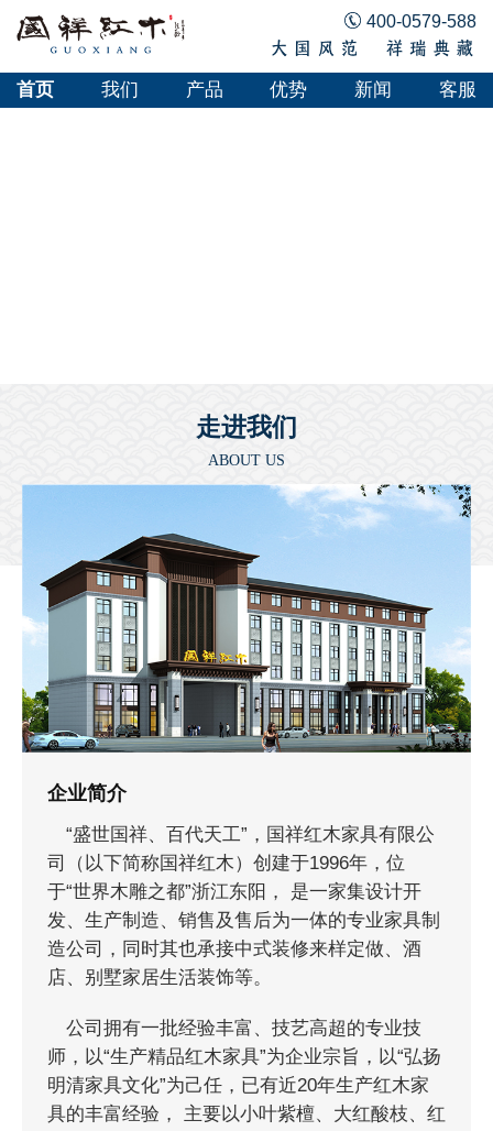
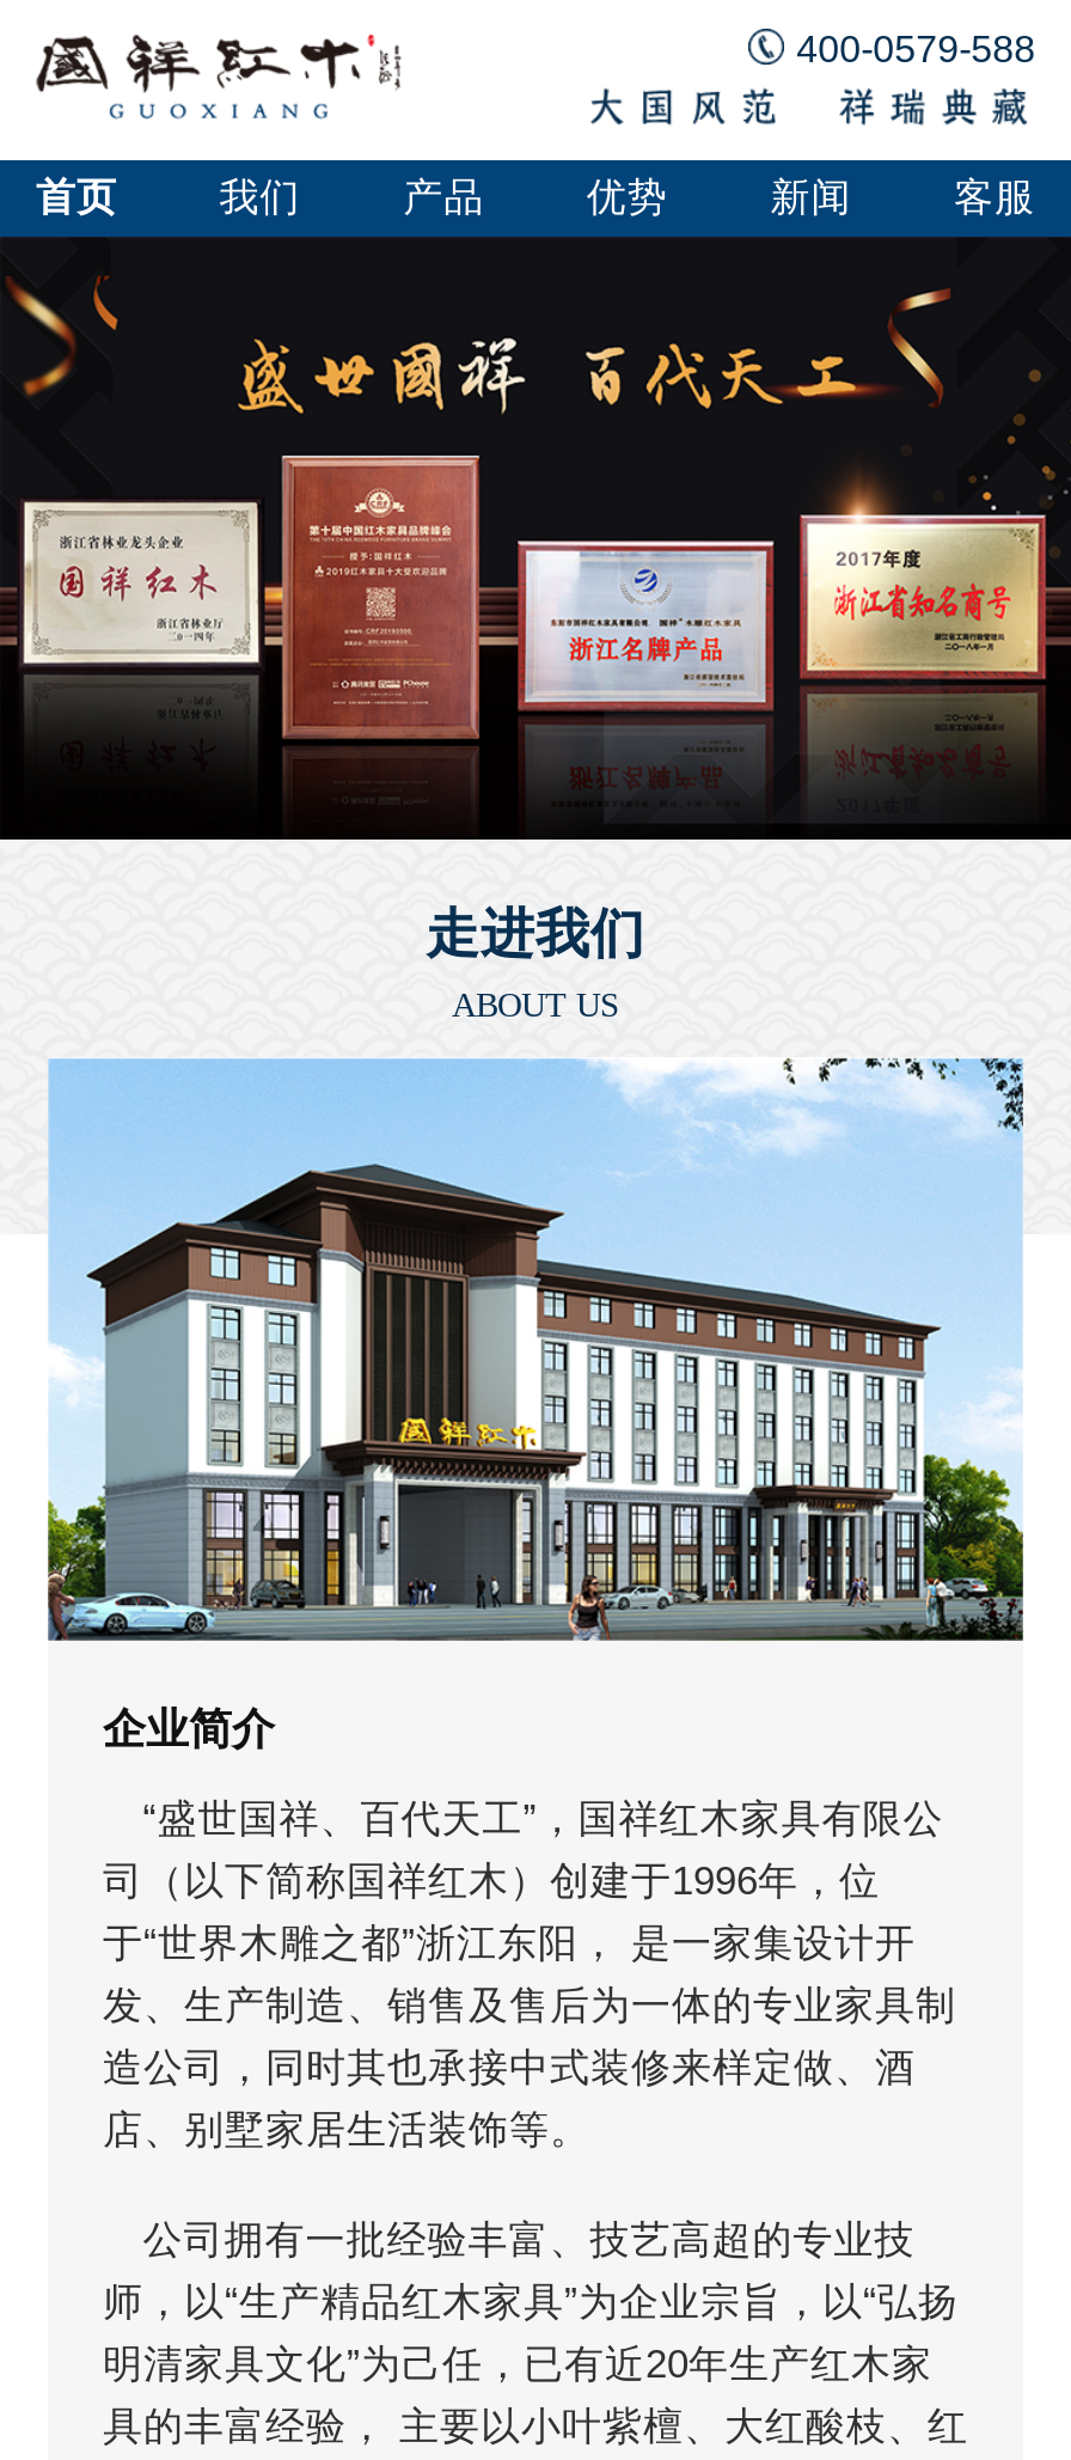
none -> [7,234,1064,842] [image]

